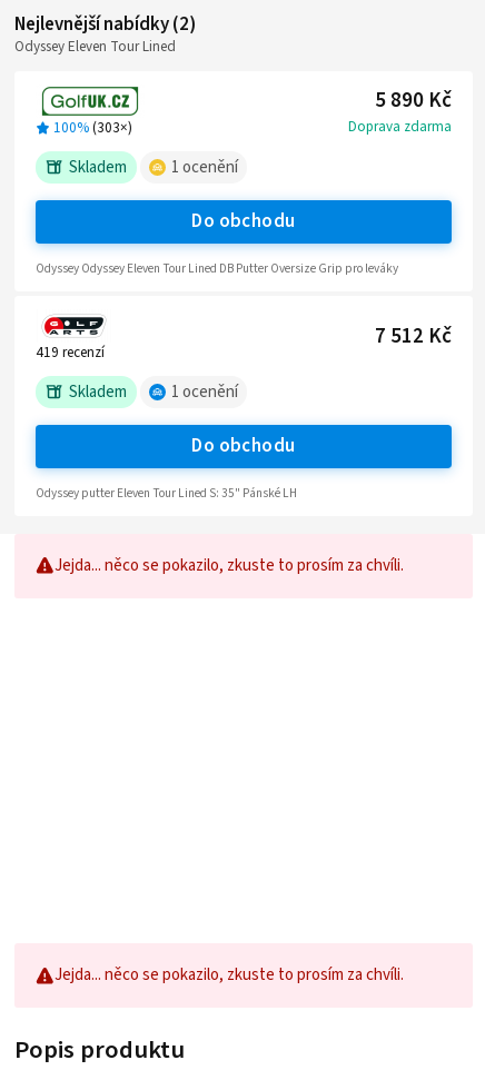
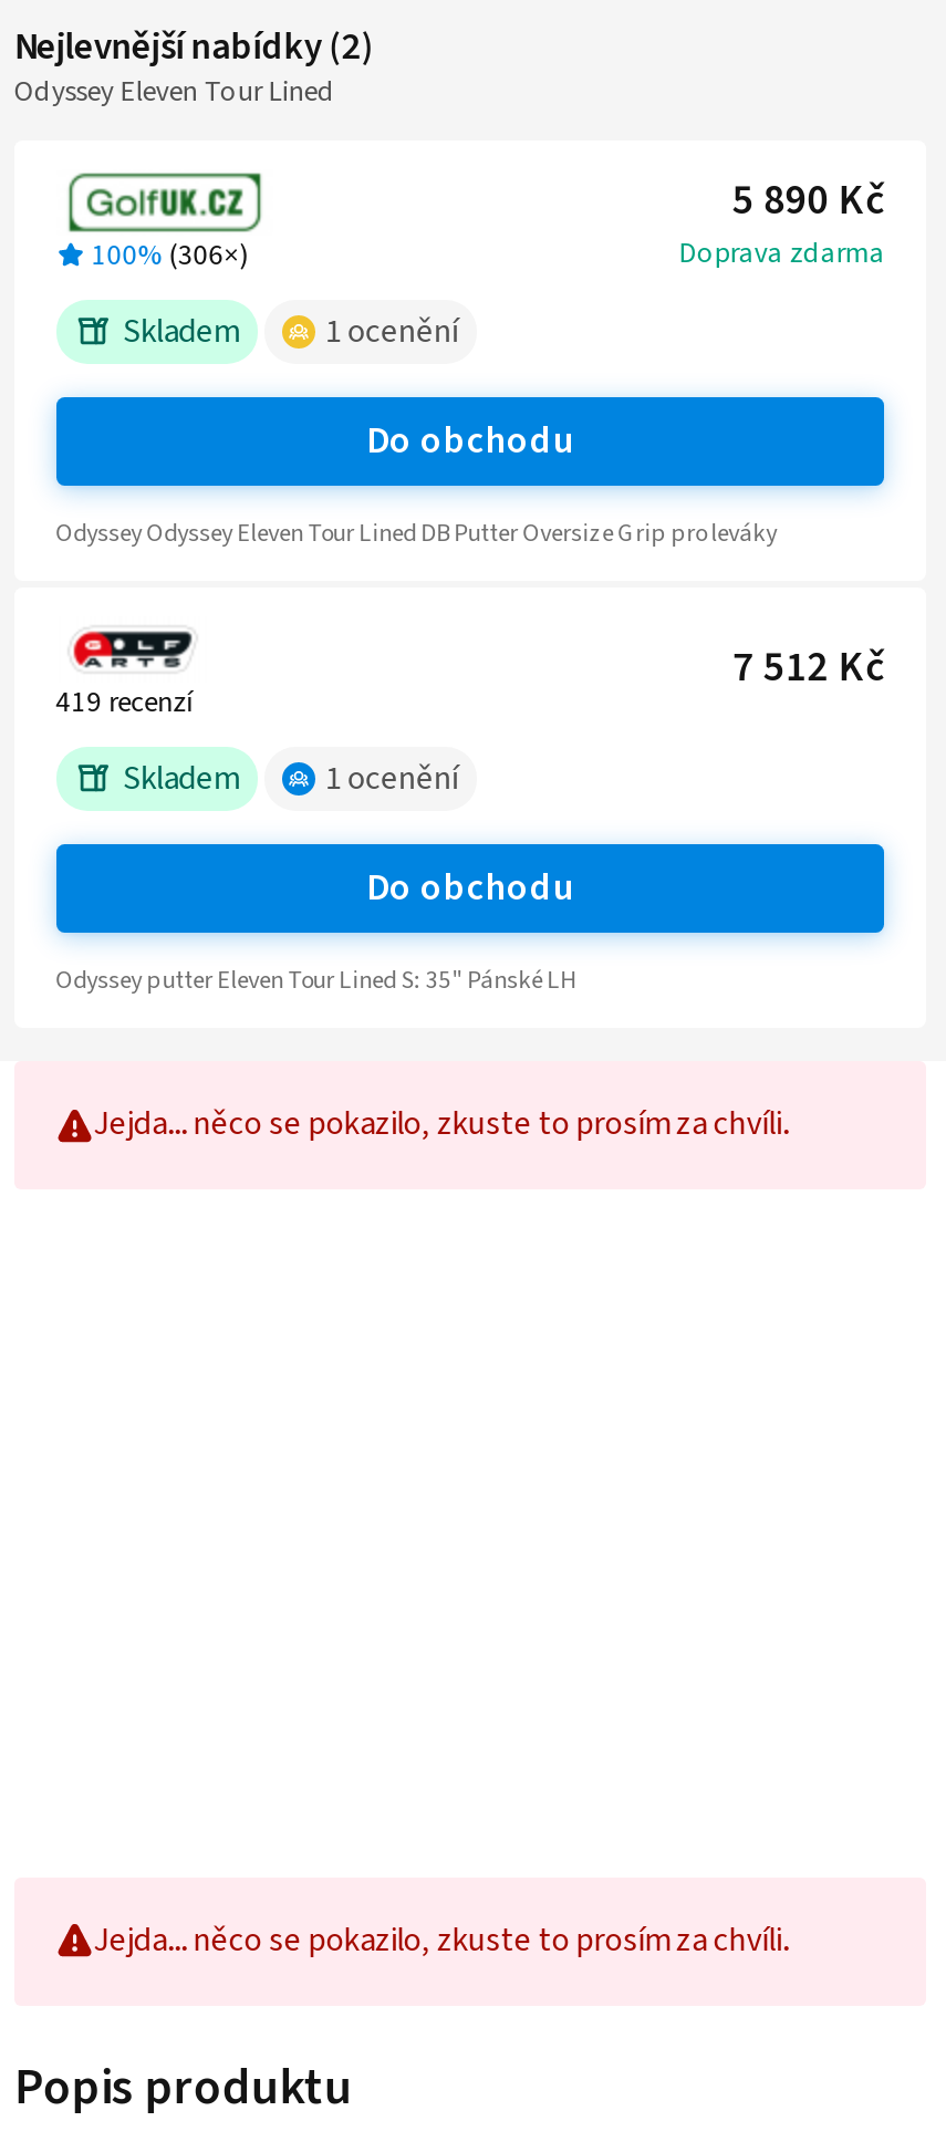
[53,118,132,138] 100% (303×) -> [91,235,249,275] 100% (306×)

